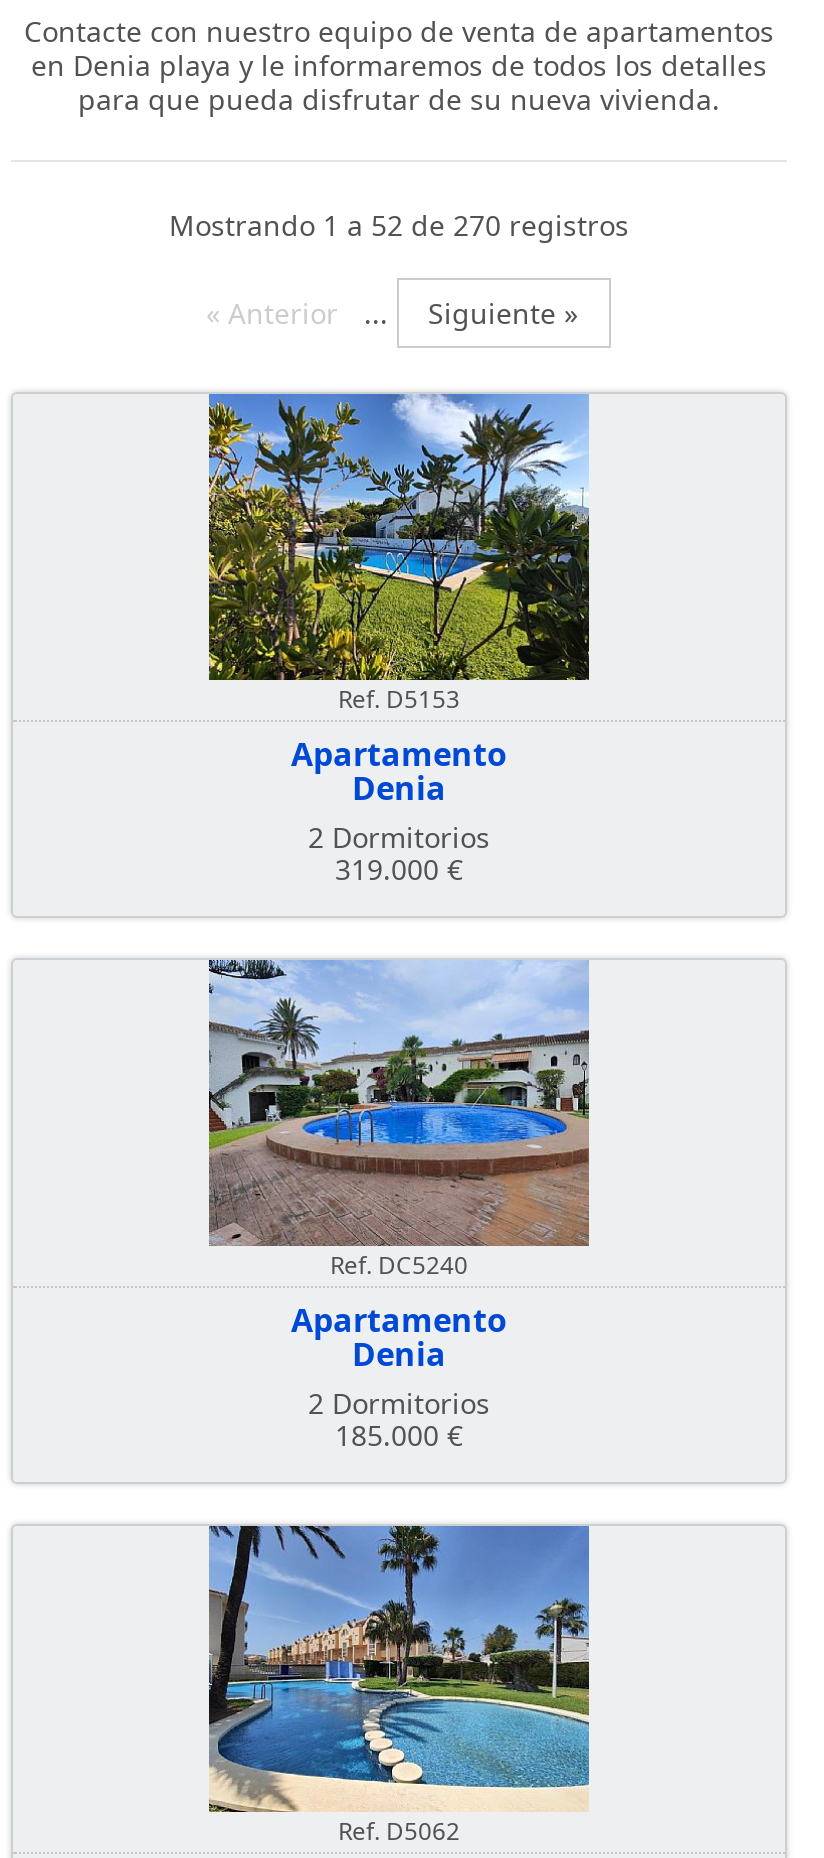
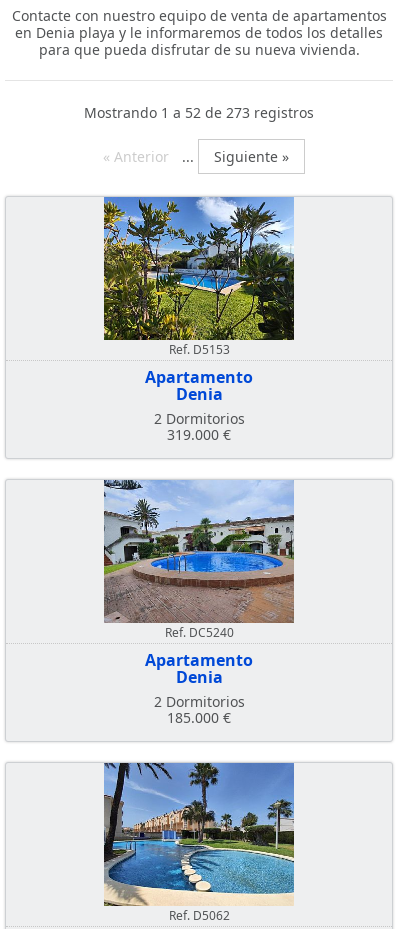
[169,206,629,244] Mostrando 1 a 52 de 270 registros -> [84,103,314,122] Mostrando 1 a 52 de 273 registros

